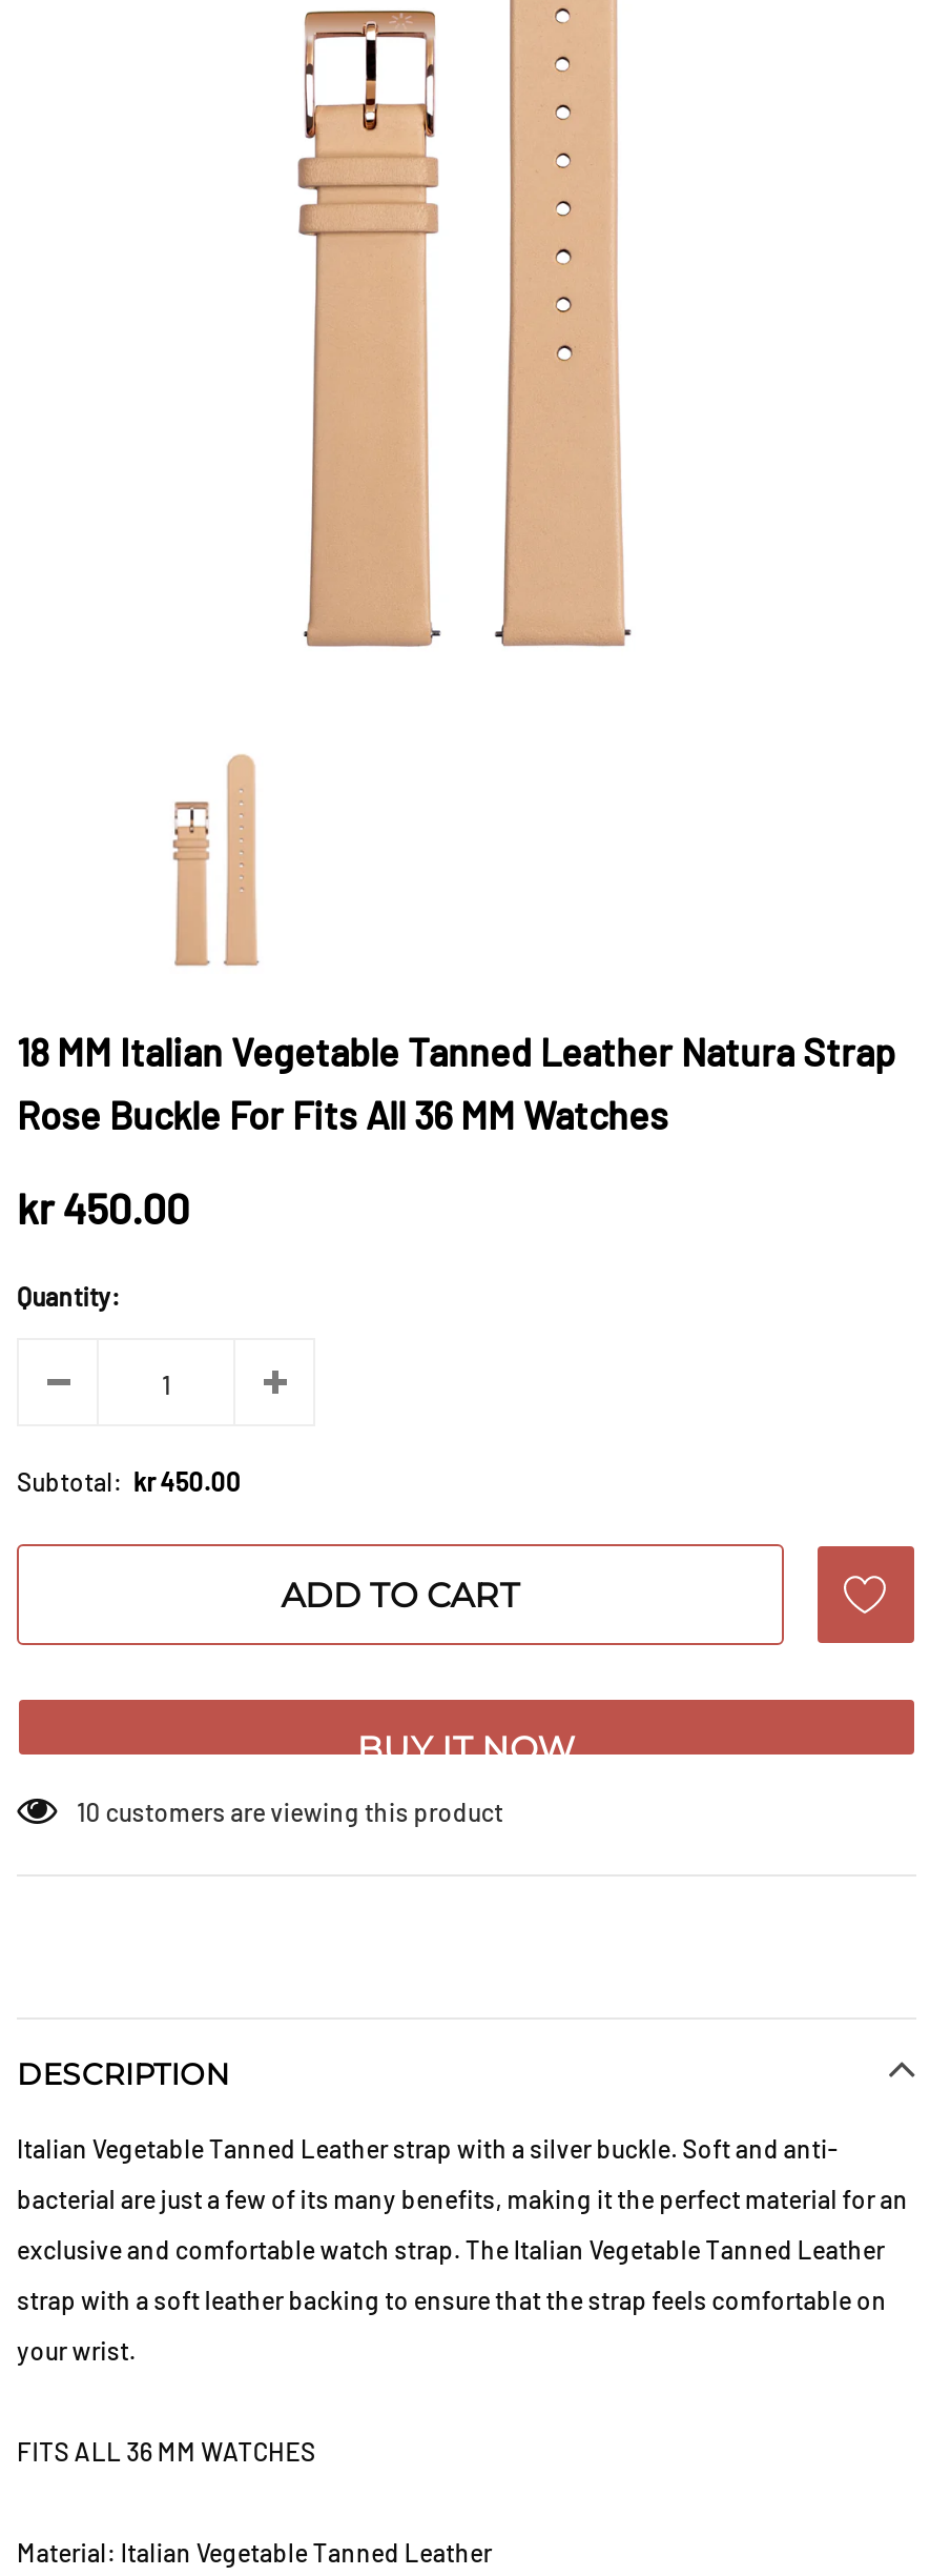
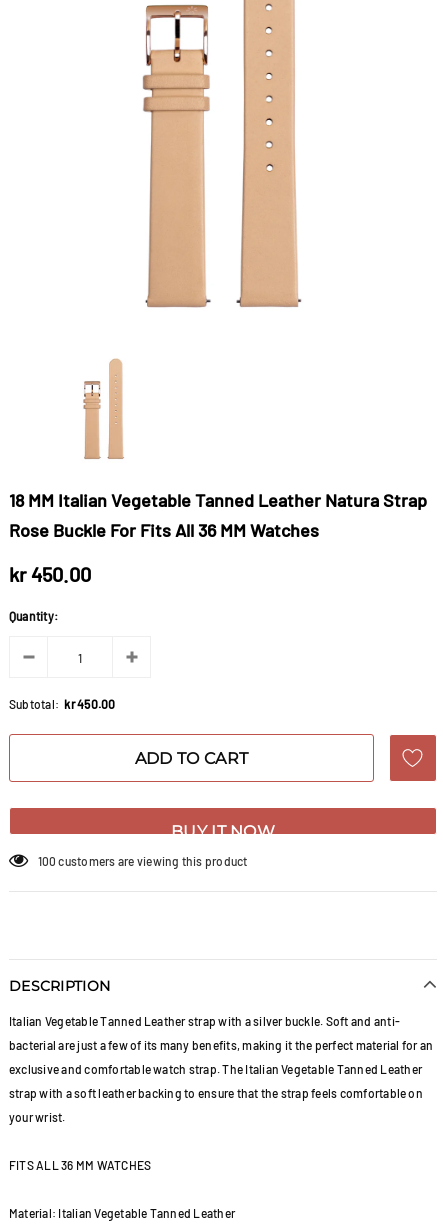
[77,1797,503,1826] 10 customers are viewing this product -> [37,854,248,868] 100 customers are viewing this product

